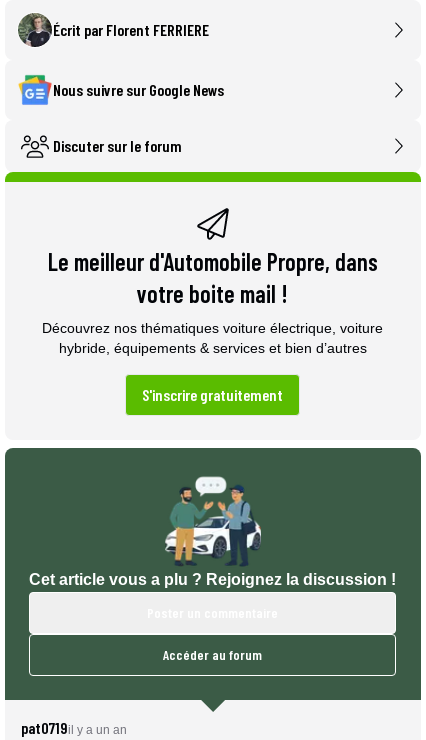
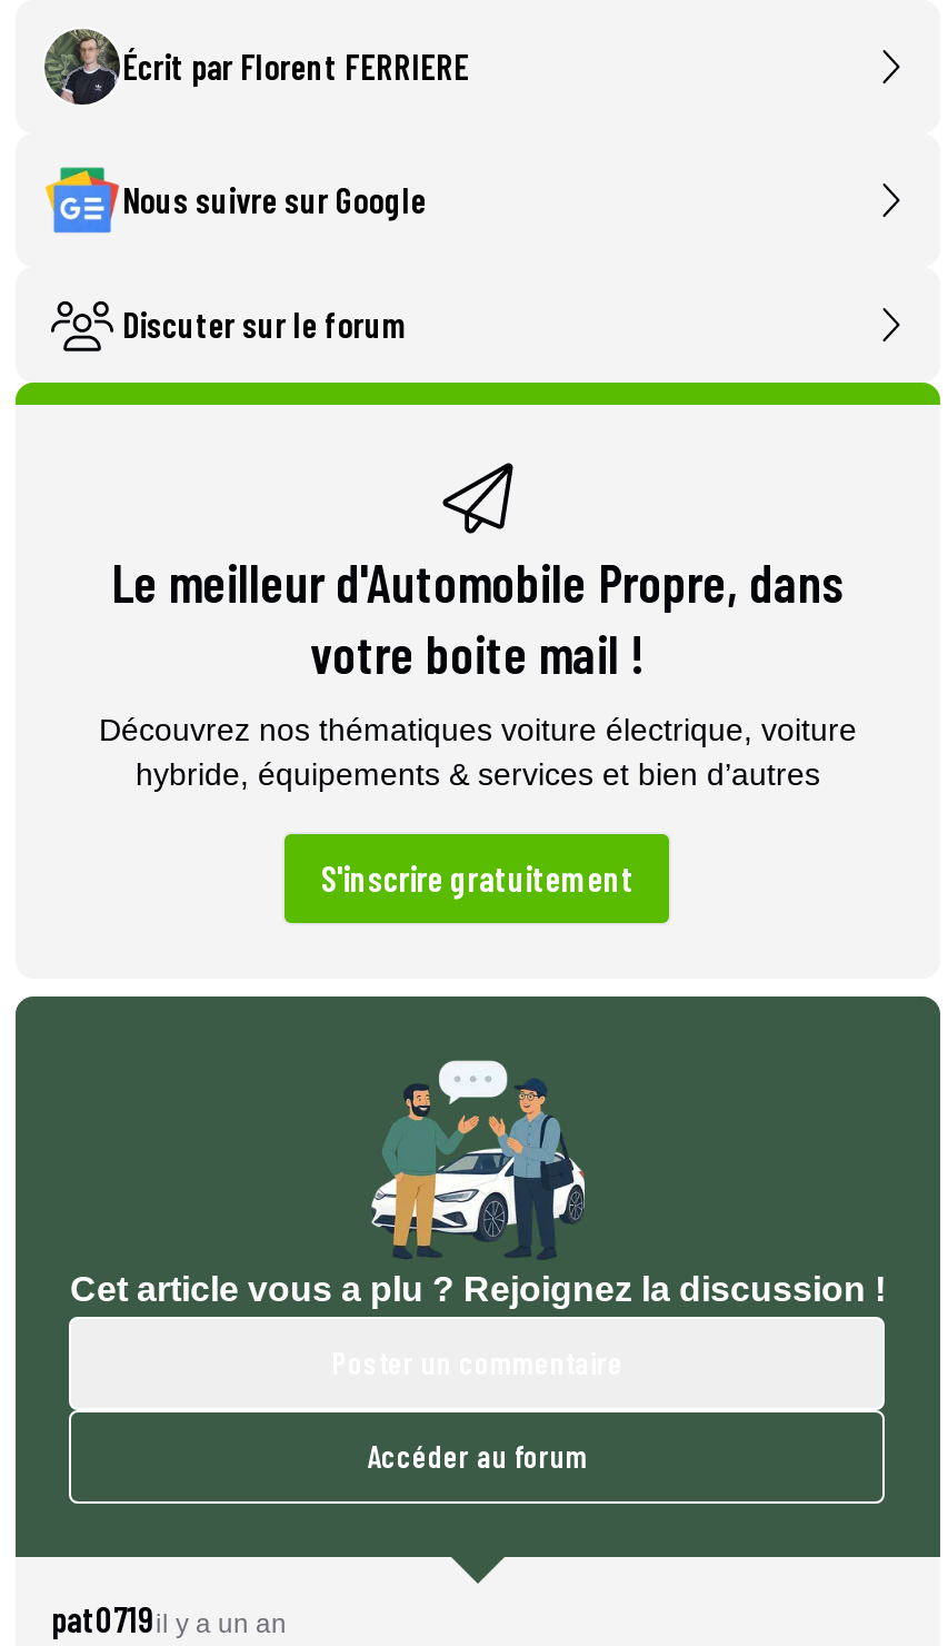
[53,80,224,99] Nous suivre sur Google News -> [122,178,427,220] Nous suivre sur Google

